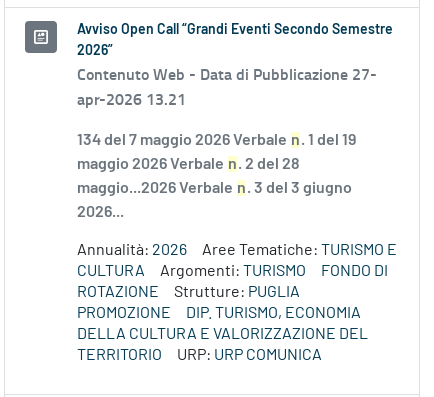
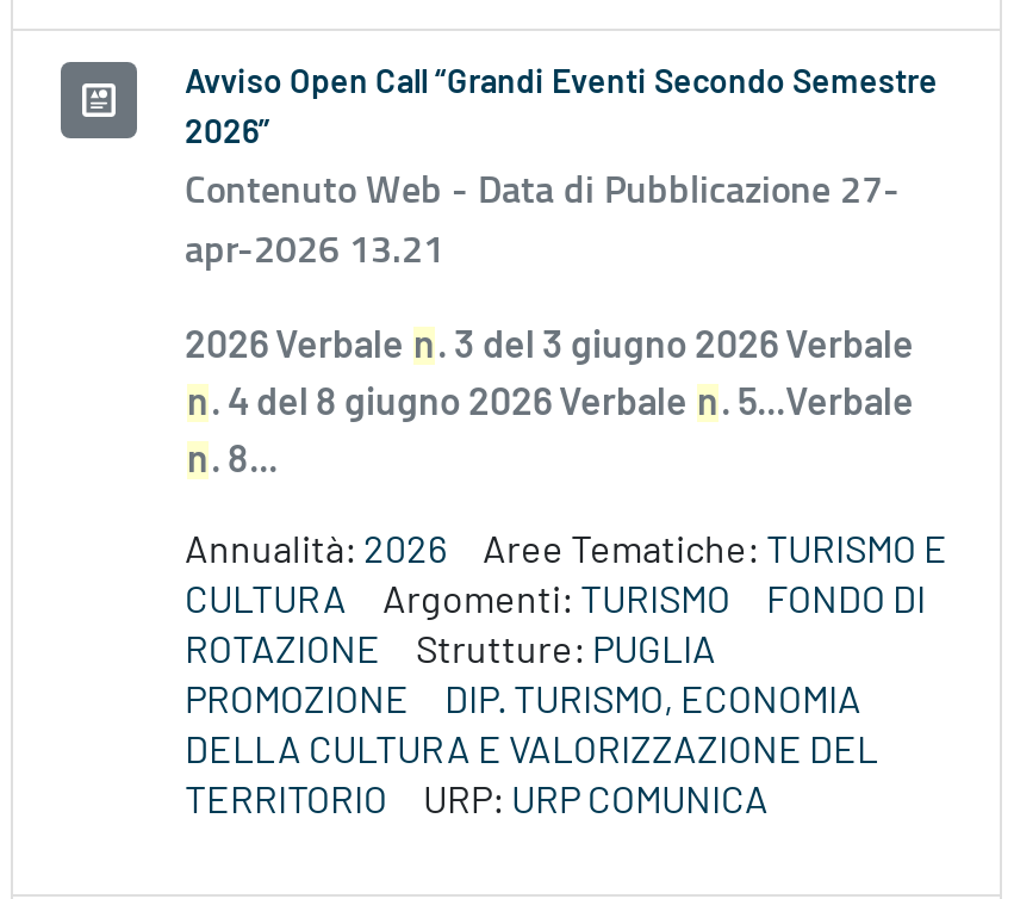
[77,132,356,220] 134 del 7 maggio 2026 Verbale n. 1 del 19 | maggio 2026 Verbale n. 2 del 28 | maggio...2026 Verbale n. 3 del 3 giugno | 2026... -> [185,327,914,480] 2026 Verbale n. 3 del 3 giugno 2026 Verbale | n. 4 del 8 giugno 2026 Verbale n. 5...Verbale | n. 8...

